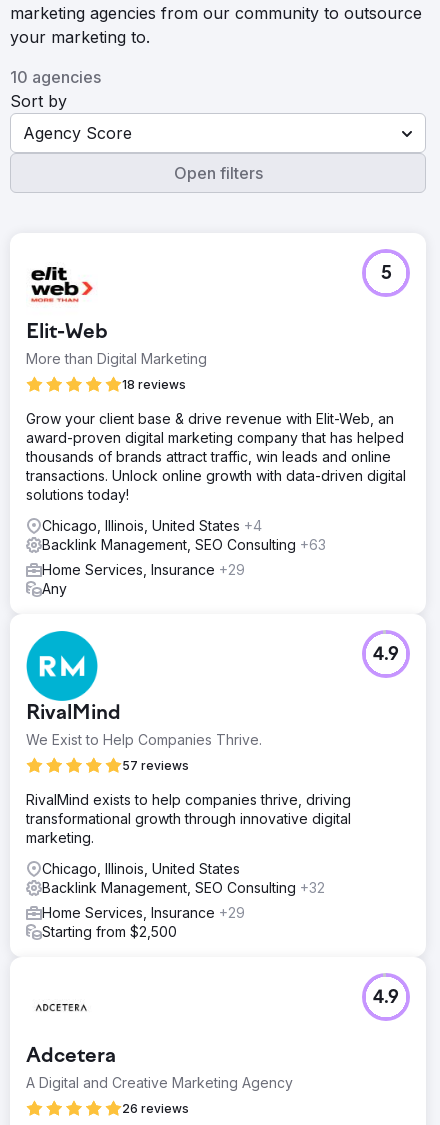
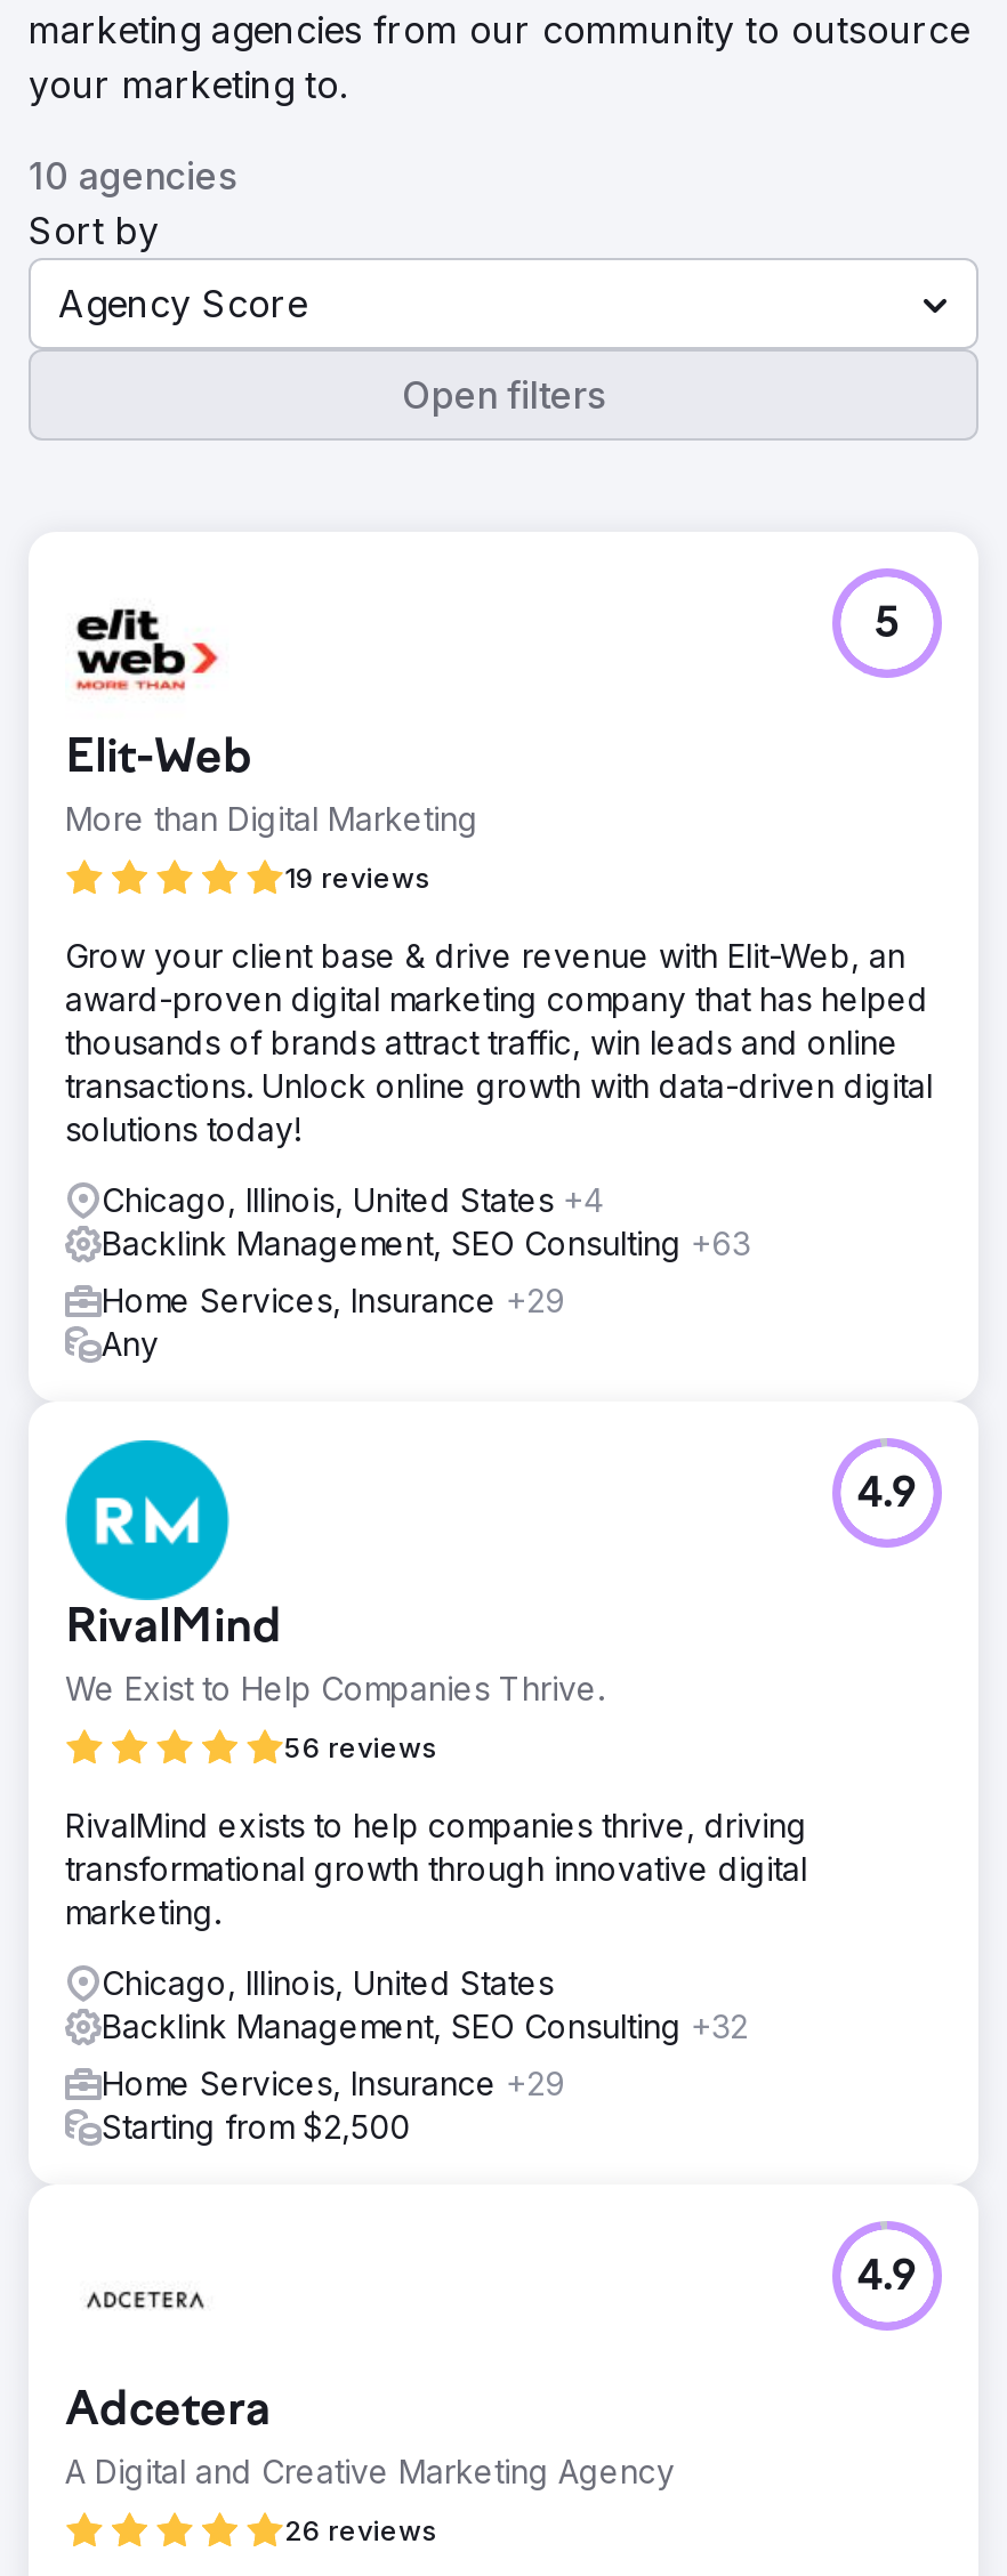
[122,377,186,392] 18 reviews -> [284,861,430,895] 19 reviews
[122,758,189,773] 57 reviews -> [284,1730,437,1765] 56 reviews

